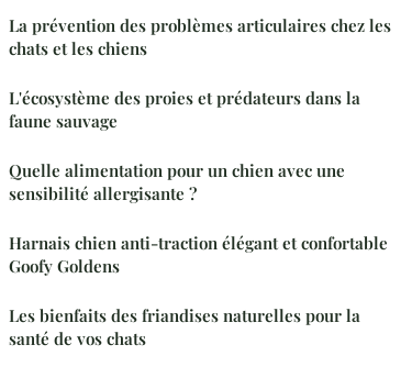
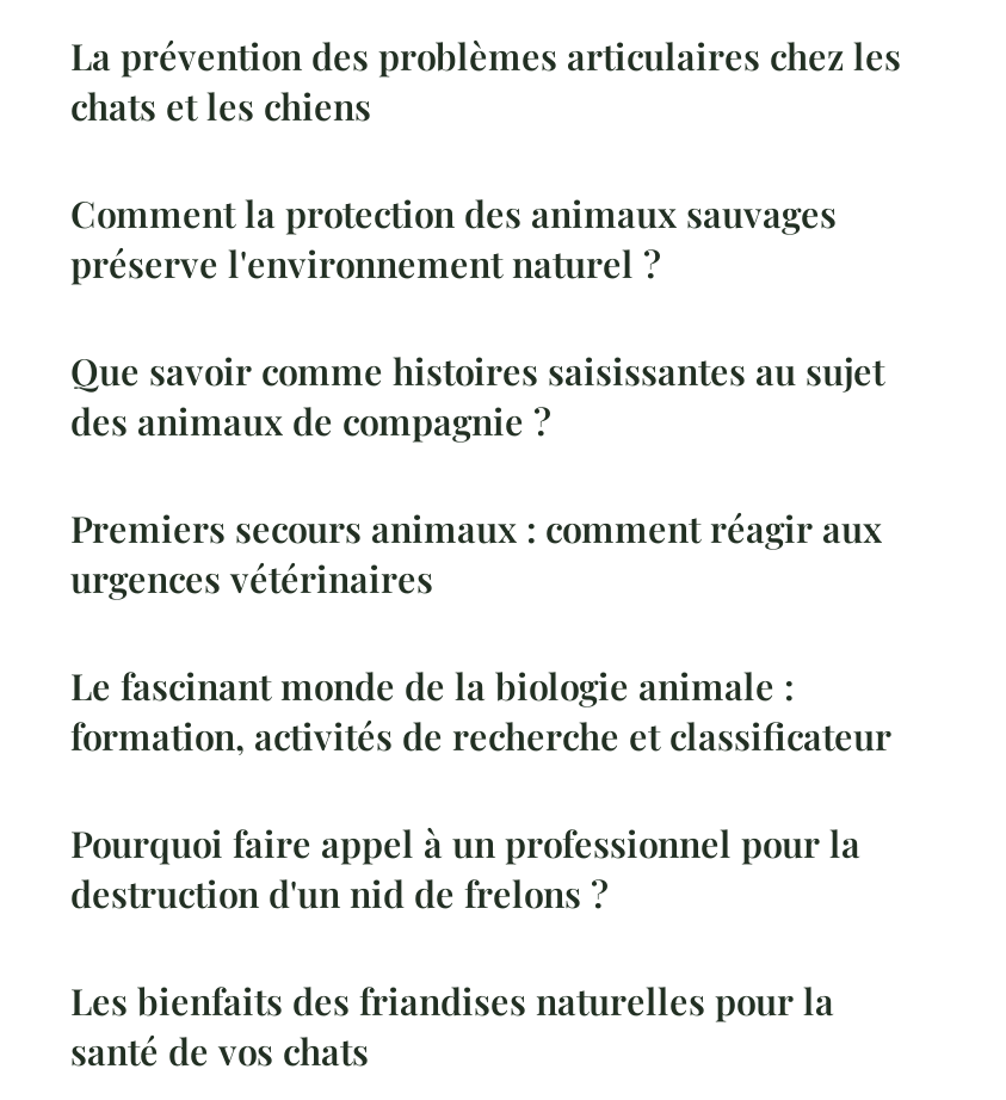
[9,87,388,277] L'écosystème des proies et prédateurs dans la | faune sauvage | Quelle alimentation pour un chien avec une | sensibilité allergisante ? | Harnais chien anti-traction élégant et confortable | Goofy Goldens -> [70,190,891,918] Comment la protection des animaux sauvages | préserve l'environnement naturel ? | Que savoir comme histoires saisissantes au sujet | des animaux de compagnie ? | Premiers secours animaux : comment réagir aux | urgences vétérinaires | Le fascinant monde de la biologie animale : | formation, activités de recherche et classificateur | Pourquoi faire appel à un professionnel pour la | destruction d'un nid de frelons ?

